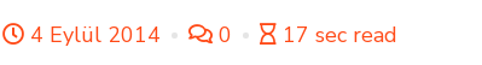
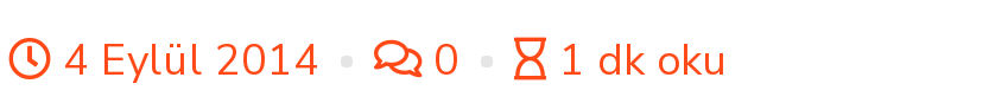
[24,21,397,50] 4 Eylül 2014 0 17 sec read -> [51,32,728,89] 4 Eylül 2014 0 1 dk oku

